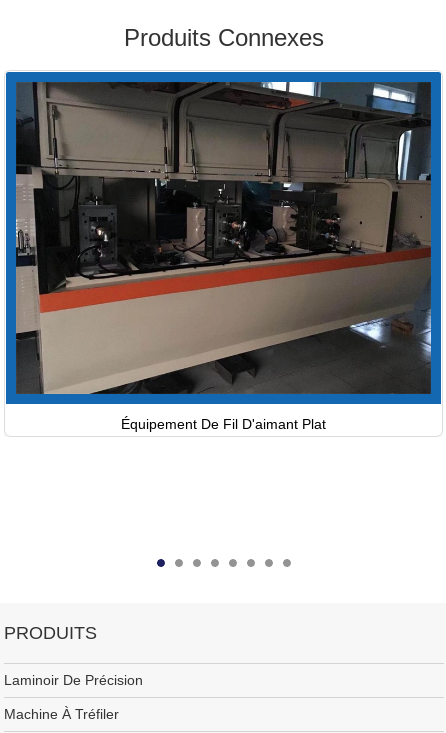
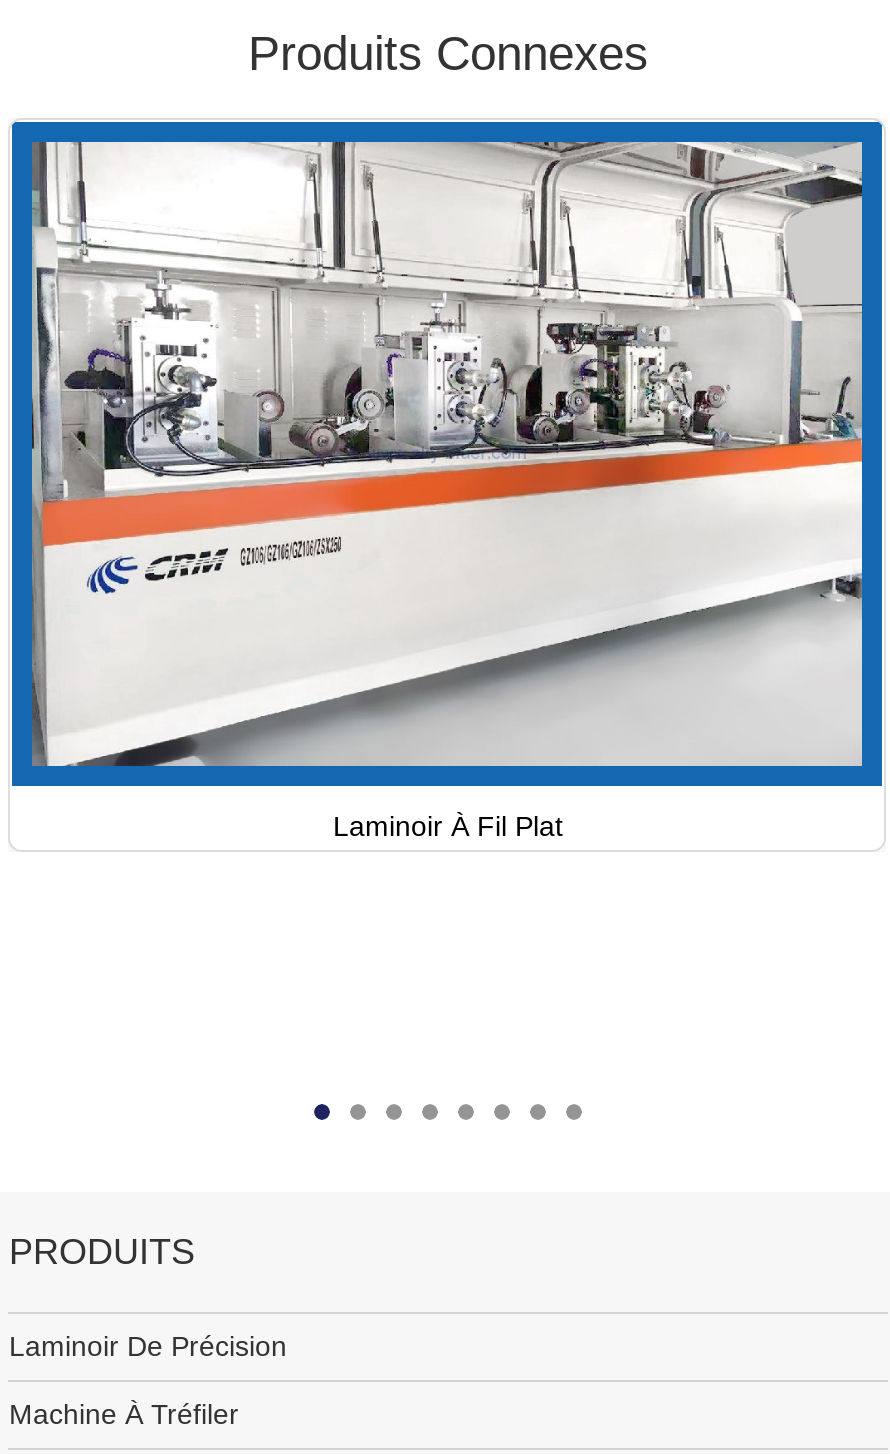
[15,81,432,432] [image] | Équipement De Fil D'aimant Plat -> [30,140,864,841] [image] | Laminoir À Fil Plat

